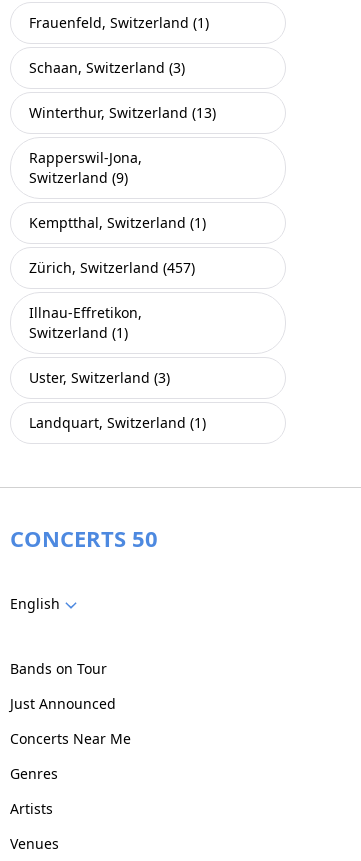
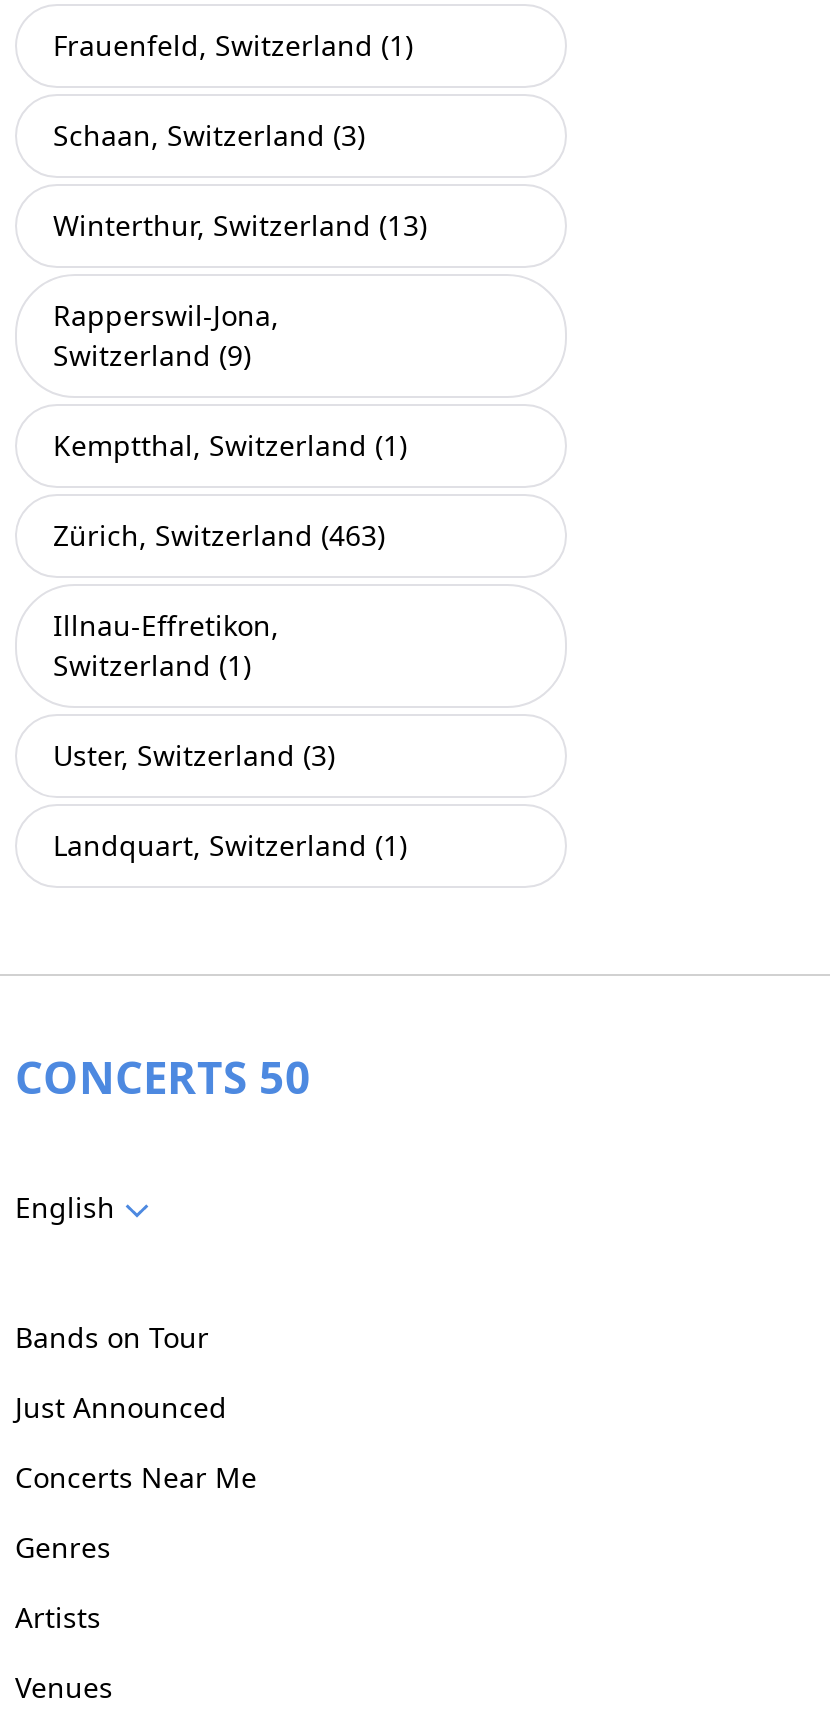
[29,258,195,277] Zürich, Switzerland (457) -> [53,516,385,554] Zürich, Switzerland (463)

